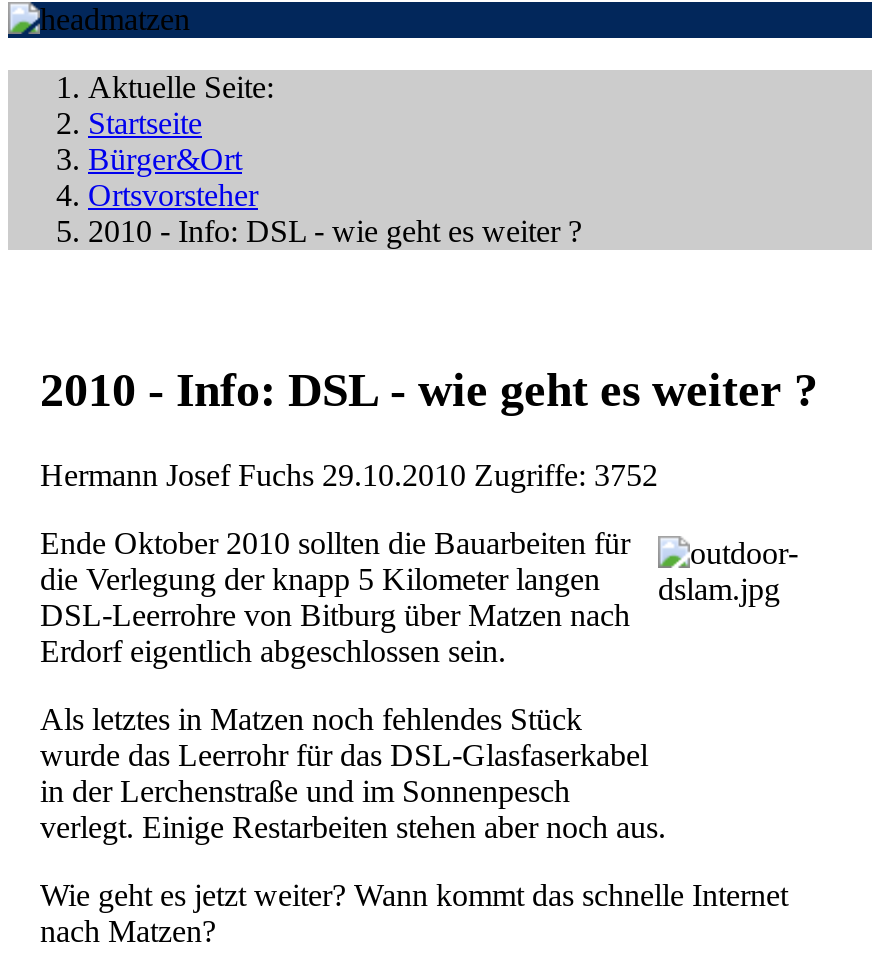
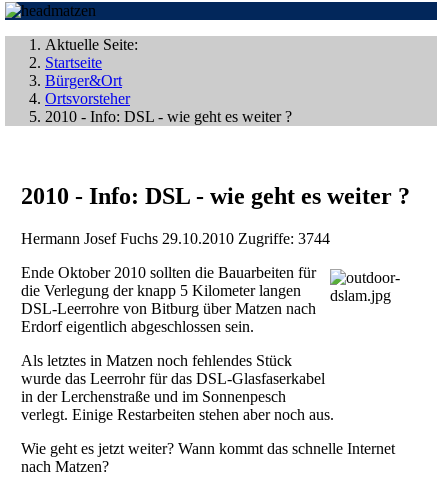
[40,458,658,492] Hermann Josef Fuchs 29.10.2010 Zugriffe: 3752 -> [21,230,330,247] Hermann Josef Fuchs 29.10.2010 Zugriffe: 3744

